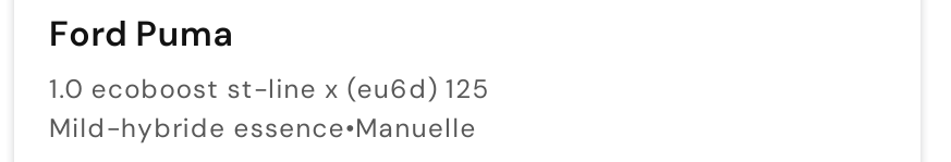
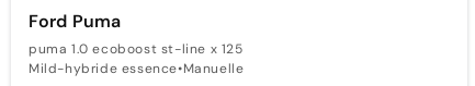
[49,71,489,106] 1.0 ecoboost st-line x (eu6d) 125 -> [29,40,243,57] puma 1.0 ecoboost st-line x 125

